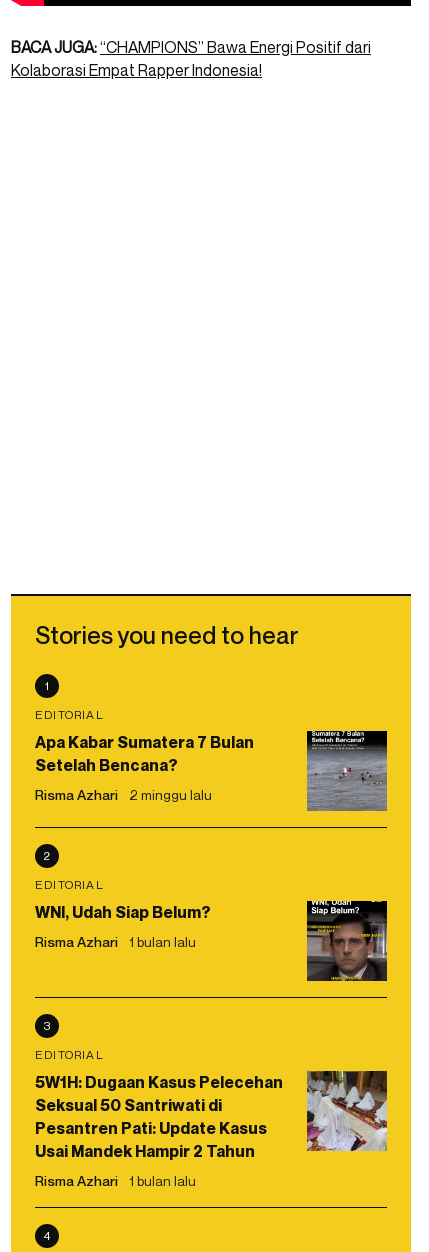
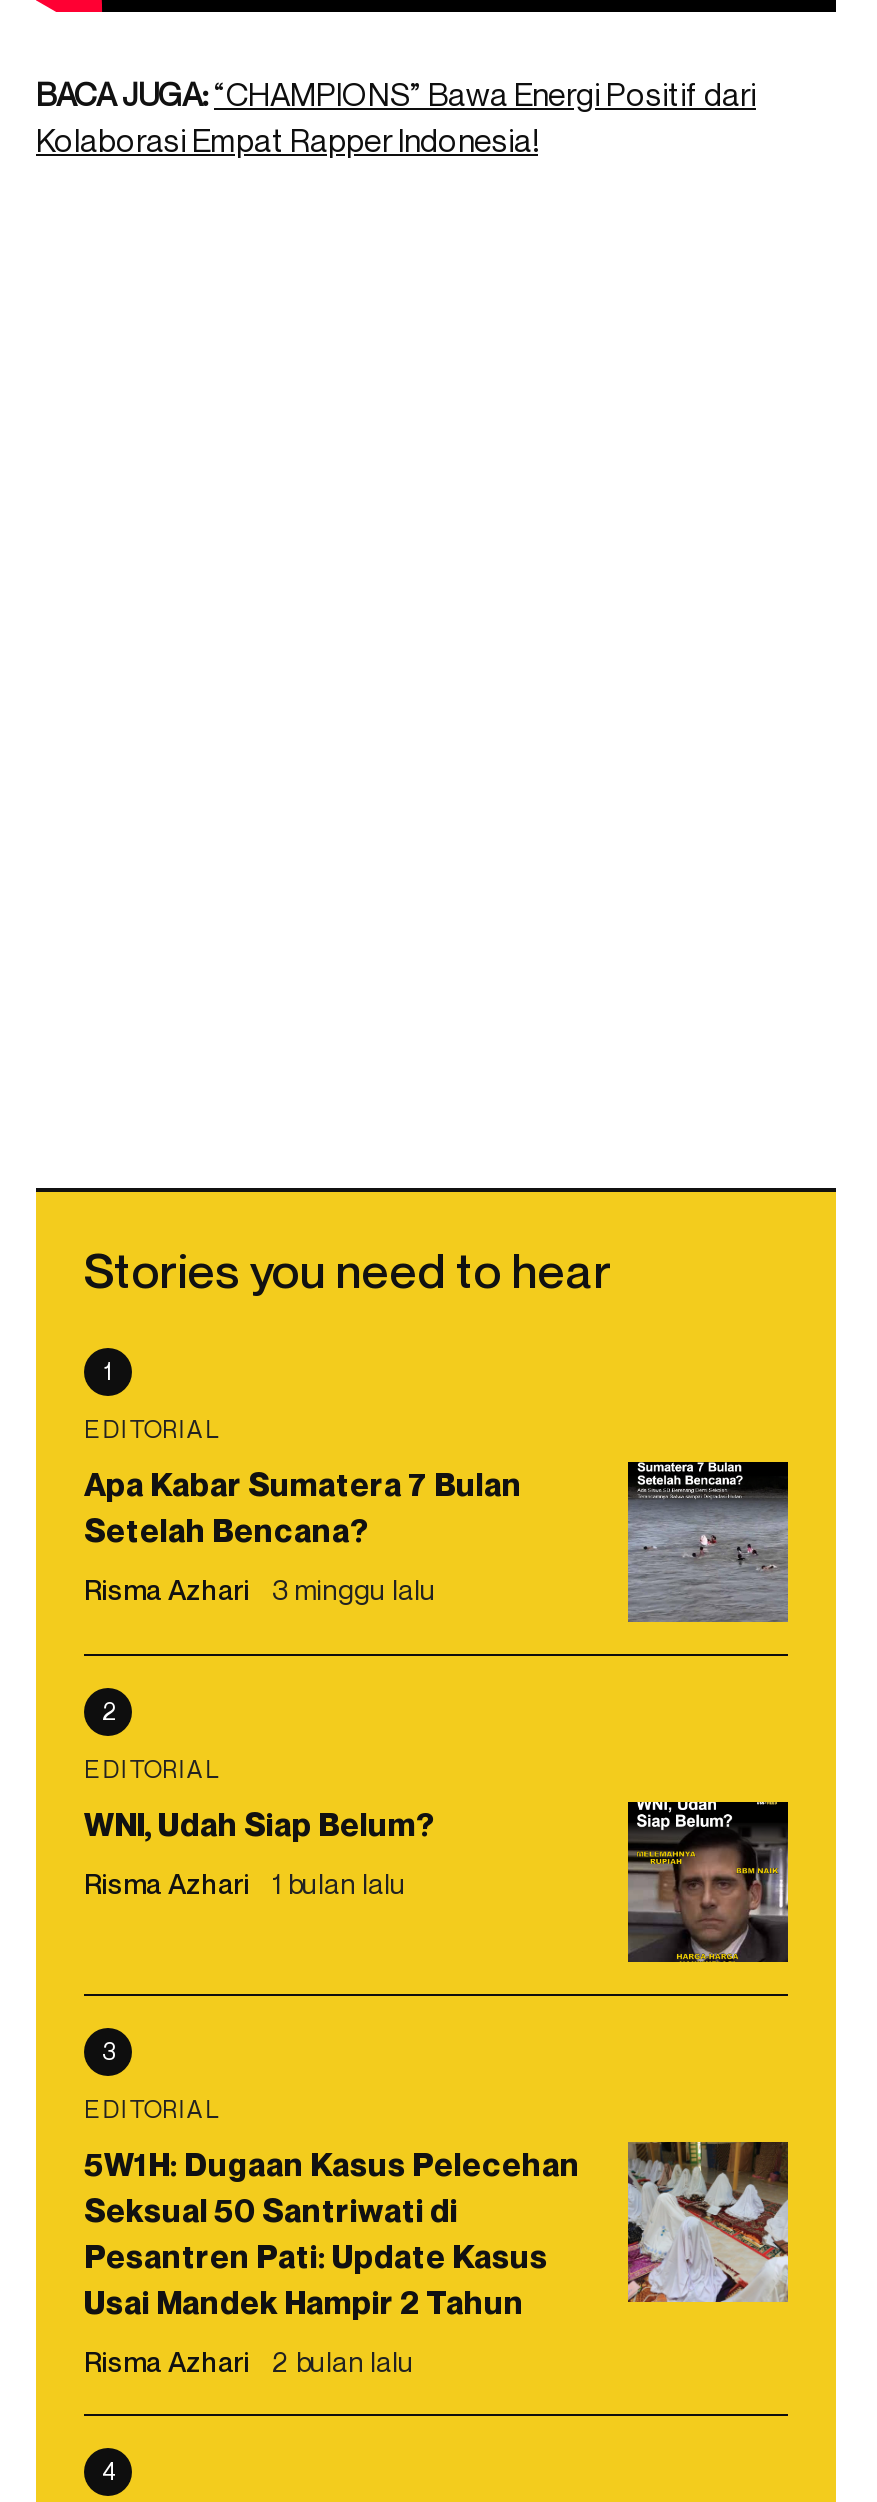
[35,786,212,803] Risma Azhari 2 minggu lalu -> [84,1572,436,1606] Risma Azhari 3 minggu lalu
[35,1172,196,1189] Risma Azhari 1 bulan lalu -> [84,2344,414,2378] Risma Azhari 2 bulan lalu

